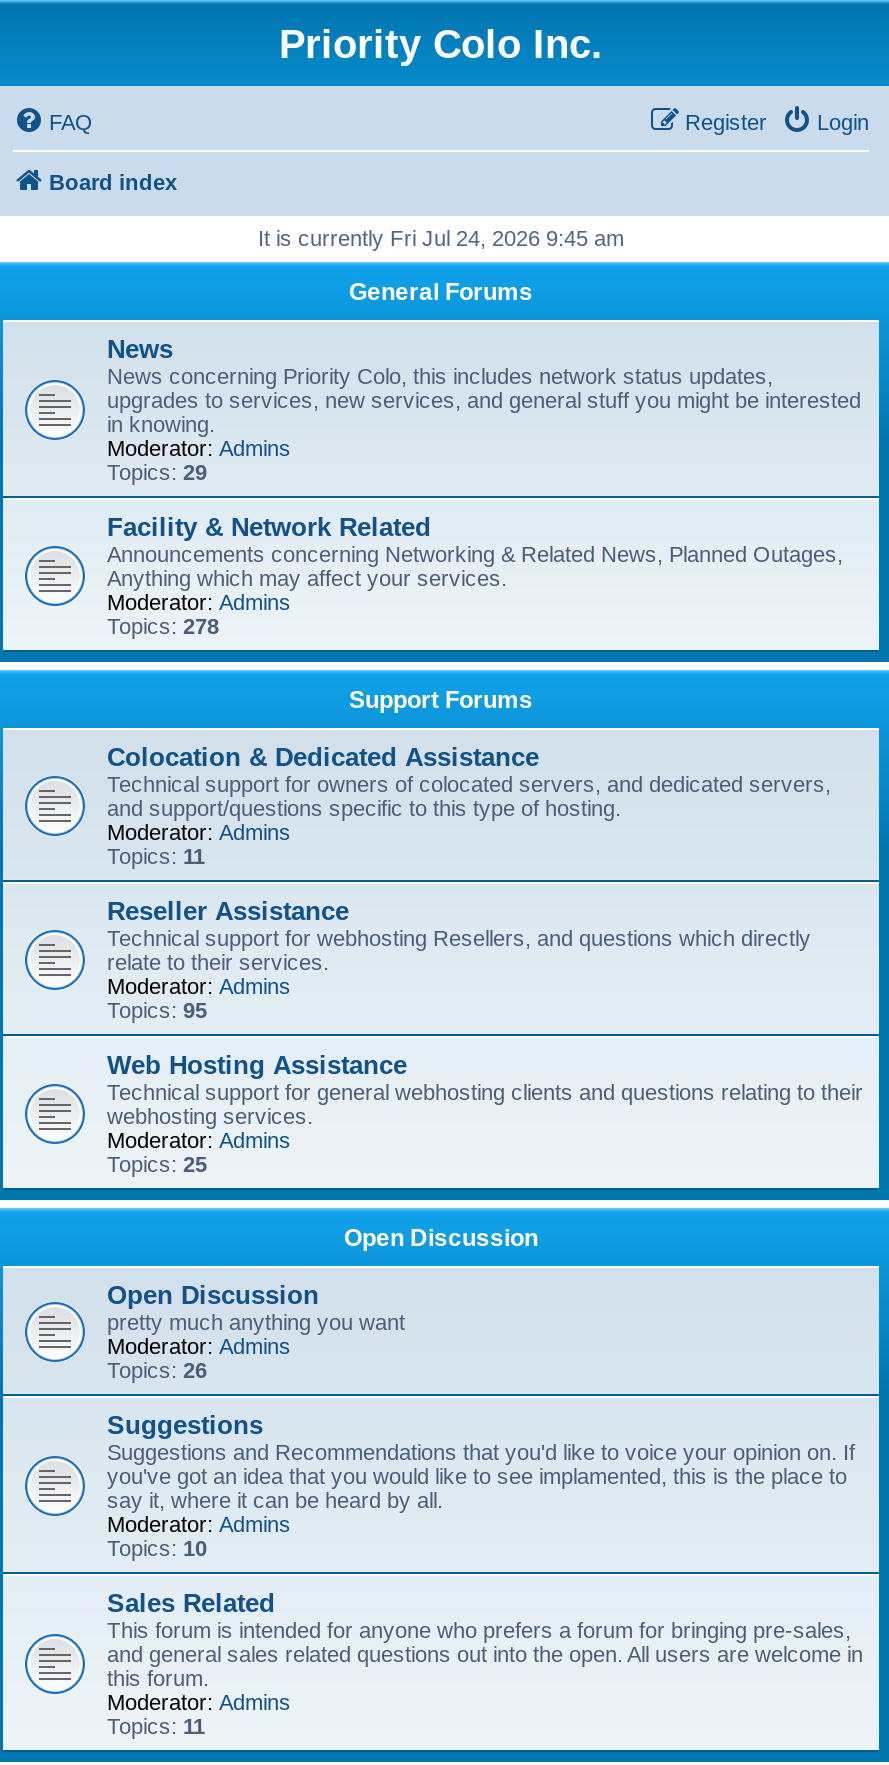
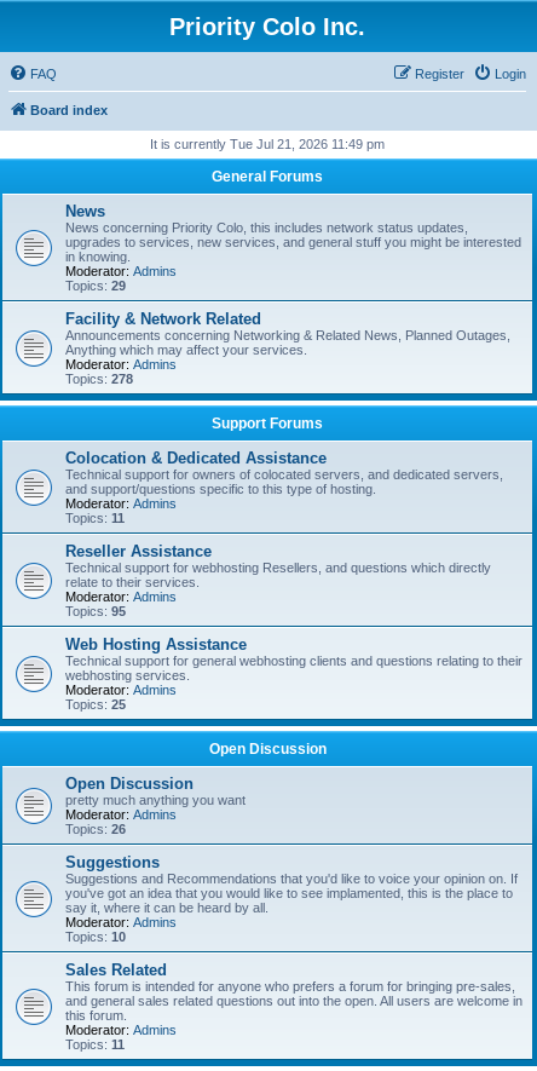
[258,226,624,250] It is currently Fri Jul 24, 2026 9:45 am -> [150,137,385,151] It is currently Tue Jul 21, 2026 11:49 pm

